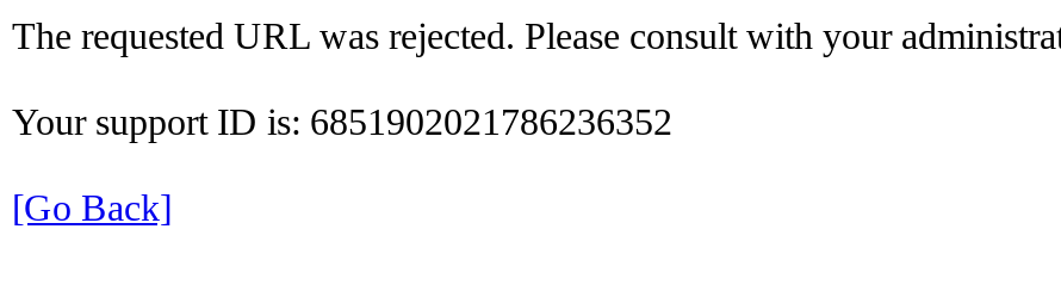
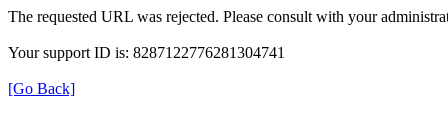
[12,101,672,142] Your support ID is: 6851902021786236352 -> [8,44,285,61] Your support ID is: 8287122776281304741

